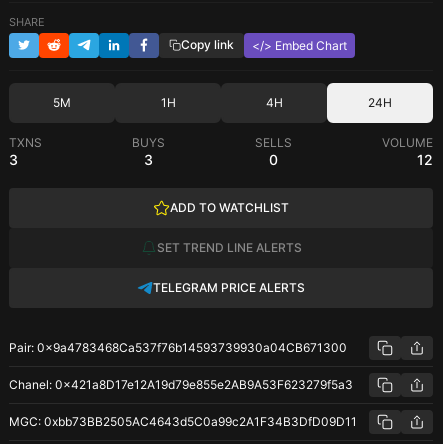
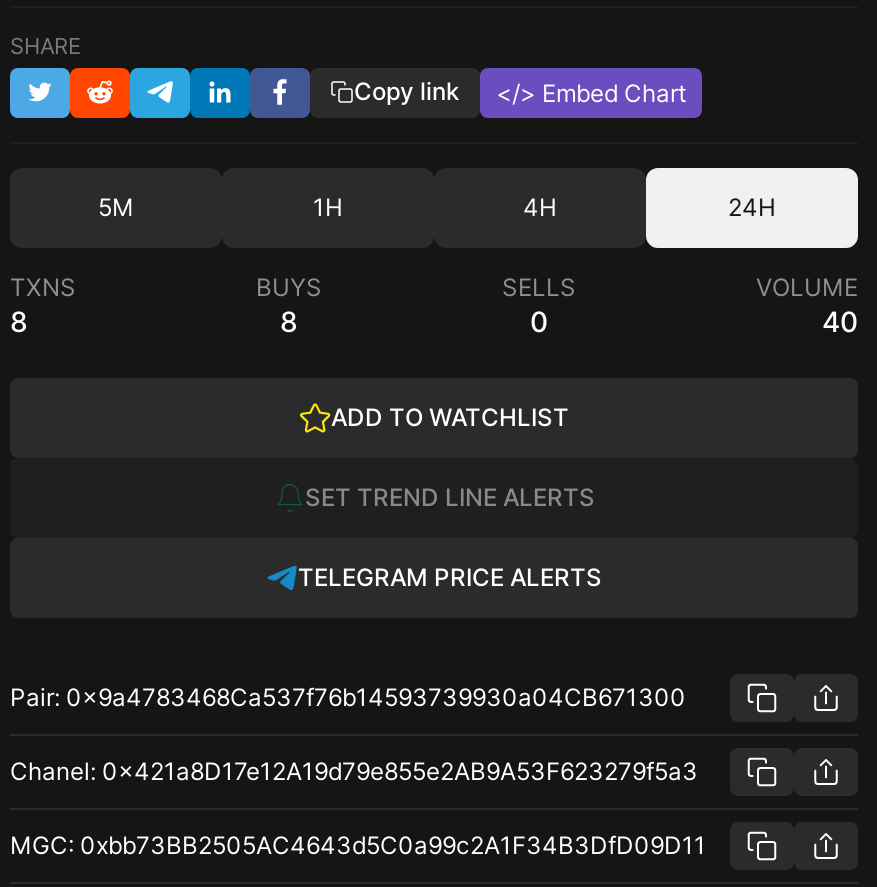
[9,151,18,168] 3 -> [10,304,28,338] 8
[144,151,153,168] 3 -> [280,304,298,338] 8
[417,151,433,168] 12 -> [822,304,858,338] 40

